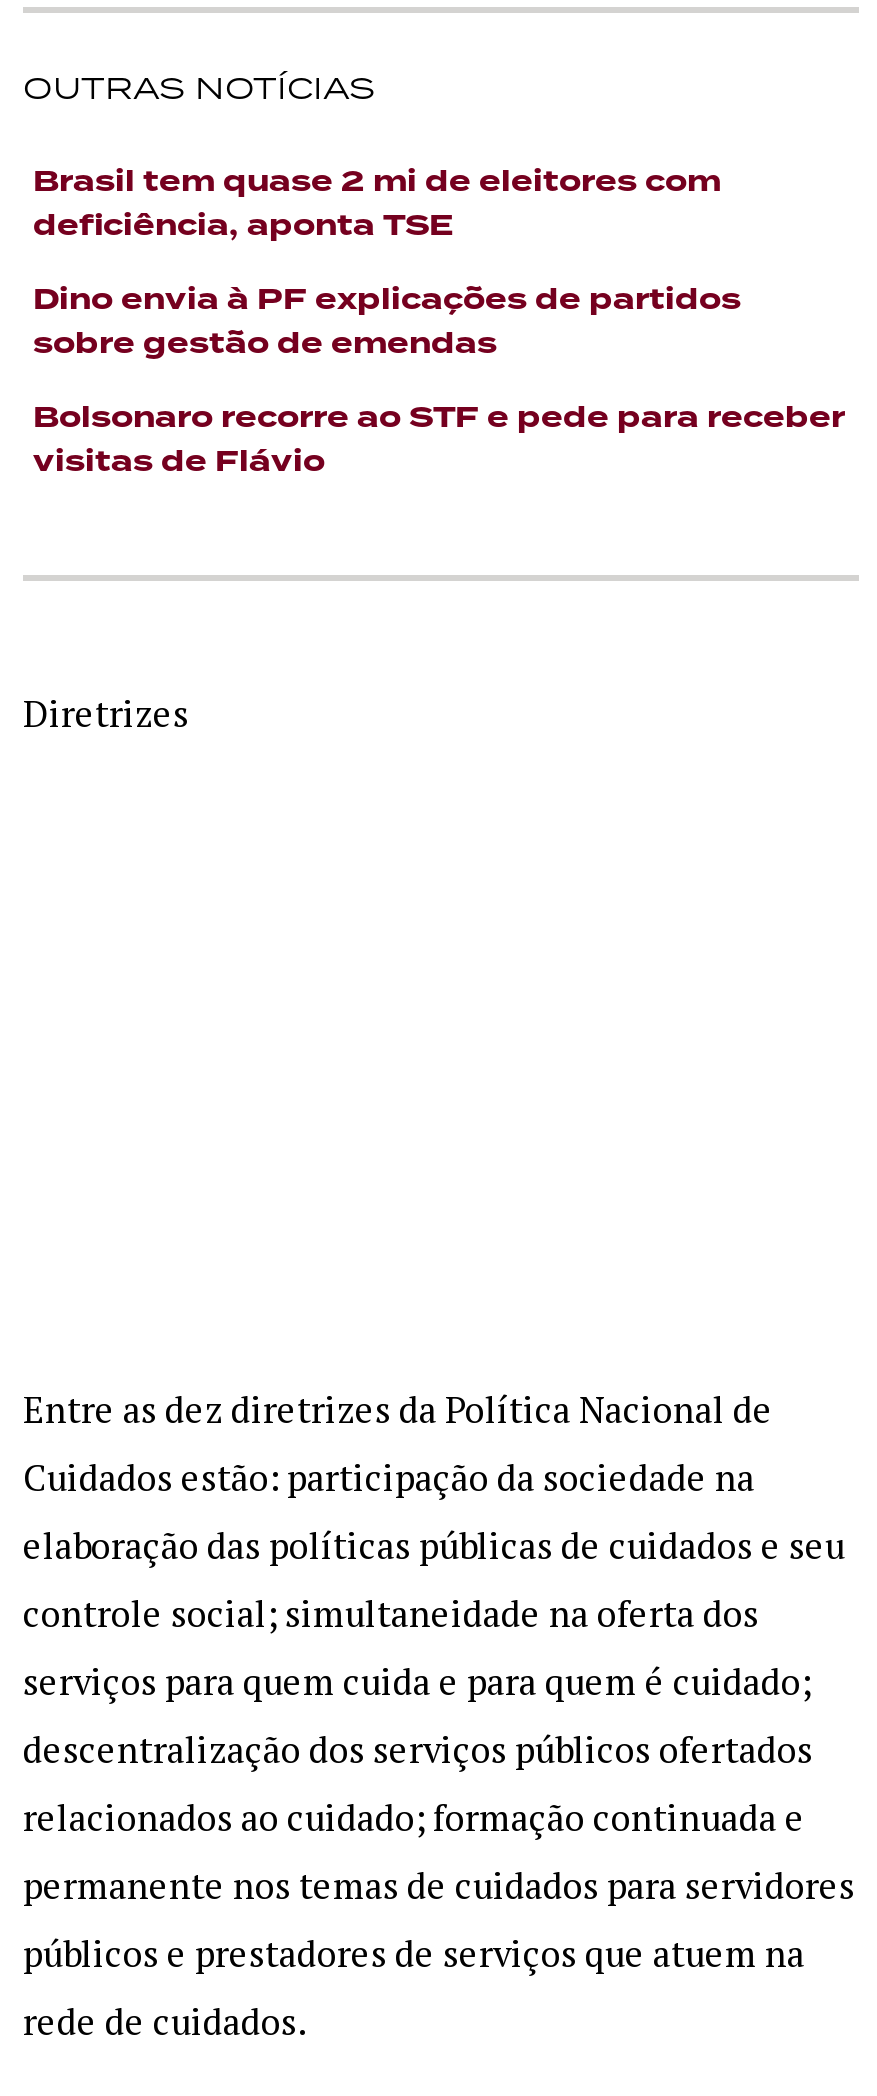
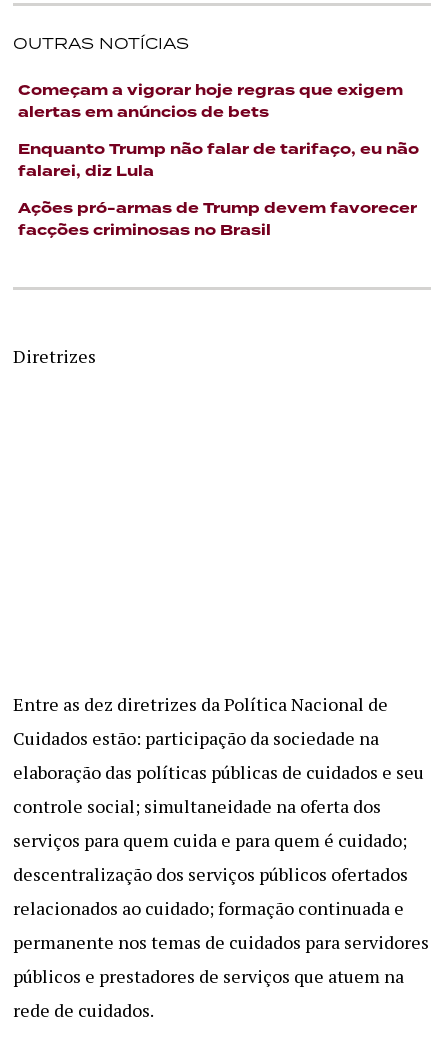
[33,161,721,247] Brasil tem quase 2 mi de eleitores com | deficiência, aponta TSE -> [18,80,403,123] Começam a vigorar hoje regras que exigem | alertas em anúncios de bets
[33,279,741,365] Dino envia à PF explicações de partidos | sobre gestão de emendas -> [18,139,419,182] Enquanto Trump não falar de tarifaço, eu não | falarei, diz Lula
[33,397,845,483] Bolsonaro recorre ao STF e pede para receber | visitas de Flávio -> [18,198,417,241] Ações pró-armas de Trump devem favorecer | facções criminosas no Brasil

